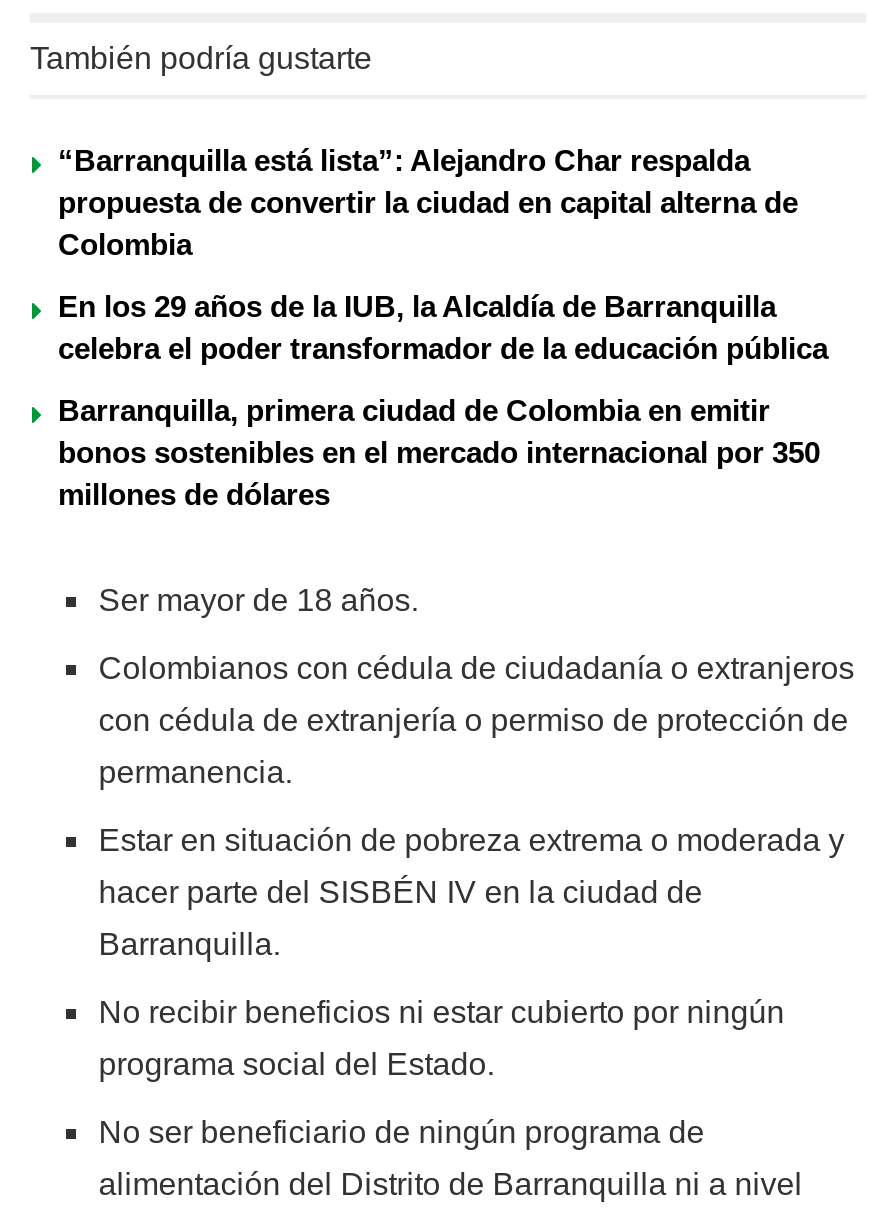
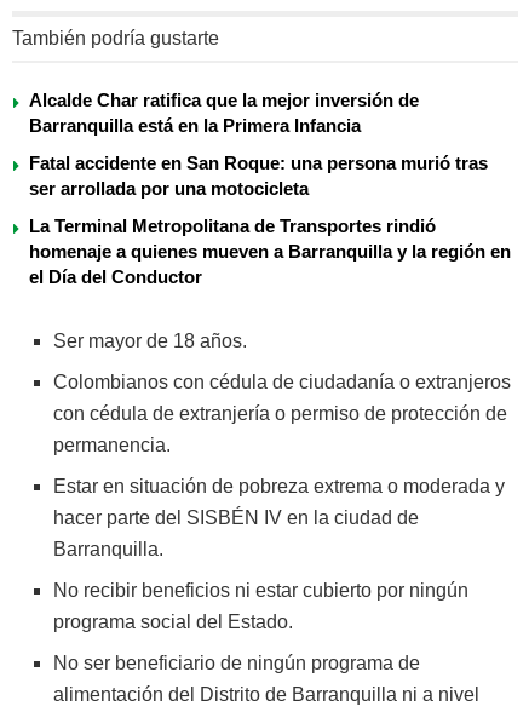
[58,143,798,261] “Barranquilla está lista”: Alejandro Char respalda | propuesta de convertir la ciudad en capital alterna de | Colombia -> [29,90,419,136] Alcalde Char ratifica que la mejor inversión de | Barranquilla está en la Primera Infancia
[58,289,828,365] En los 29 años de la IUB, la Alcaldía de Barranquilla | celebra el poder transformador de la educación pública -> [29,153,488,199] Fatal accidente en San Roque: una persona murió tras | ser arrollada por una motocicleta
[58,393,820,511] Barranquilla, primera ciudad de Colombia en emitir | bonos sostenibles en el mercado internacional por 350 | millones de dólares -> [29,216,511,287] La Terminal Metropolitana de Transportes rindió | homenaje a quienes mueven a Barranquilla y la región en | el Día del Conductor

